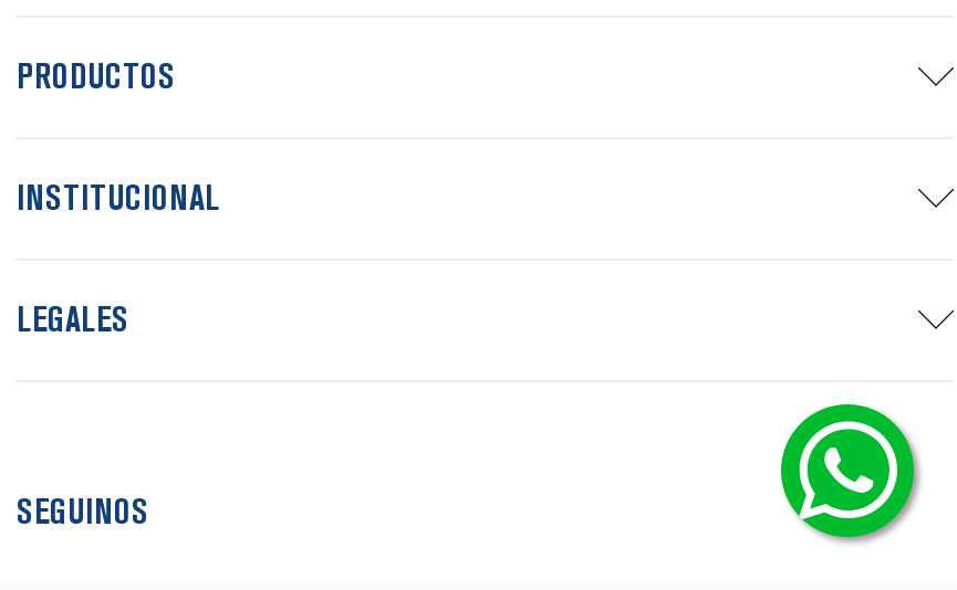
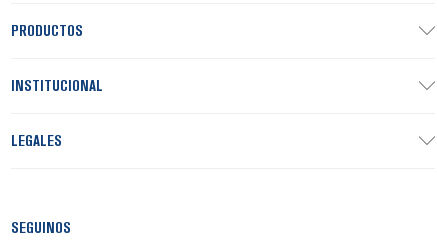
[779,402,920,544] [image] -> none

